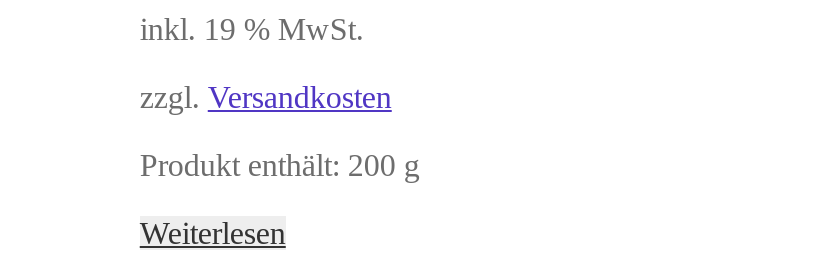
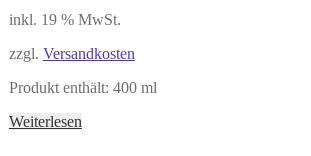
[140,149,420,183] Produkt enthält: 200 g -> [9,79,157,96] Produkt enthält: 400 ml

